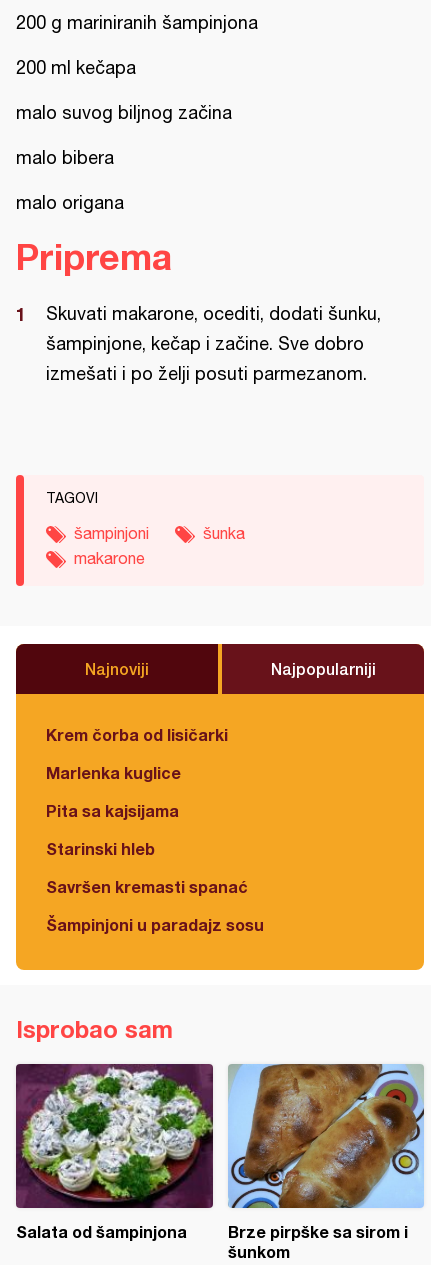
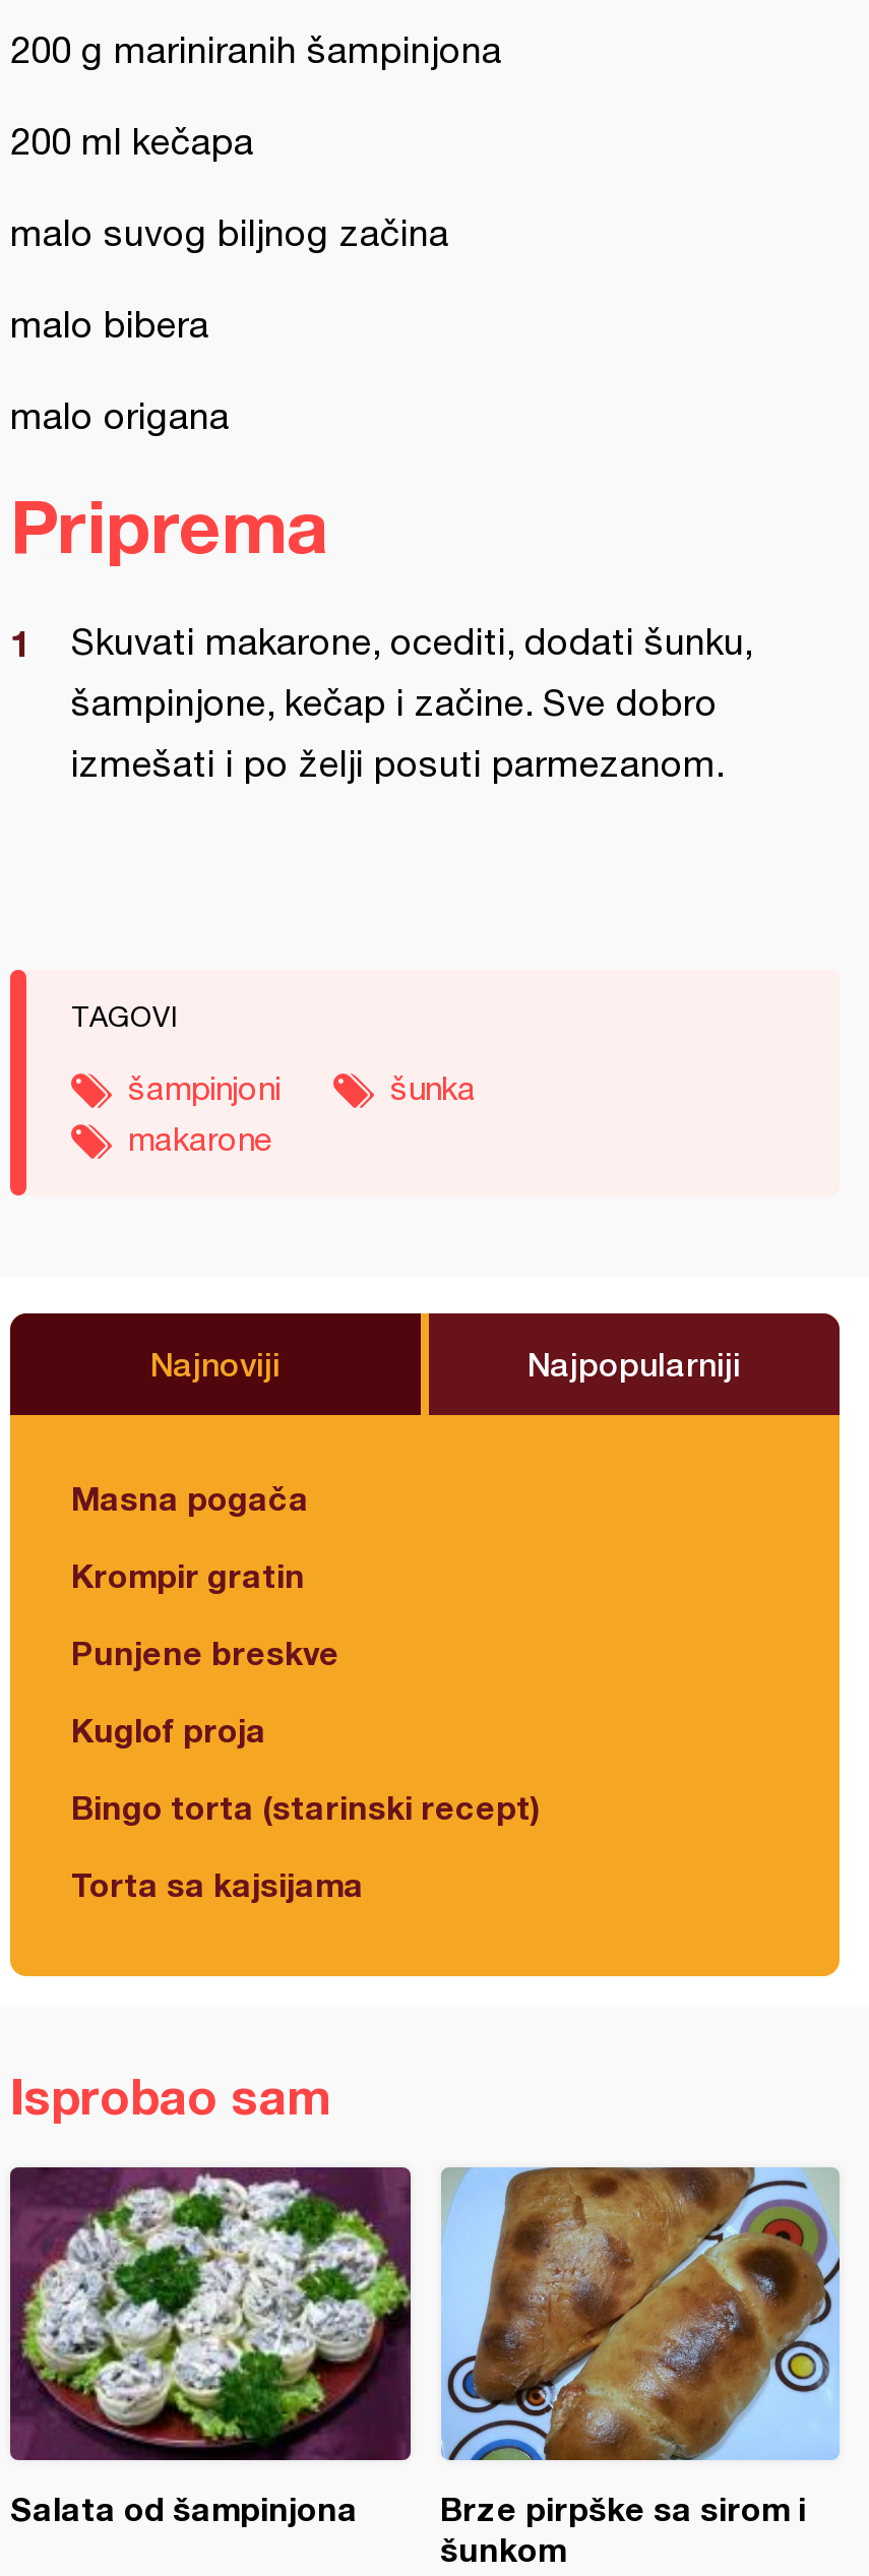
[46,725,228,744] Krem čorba od lisičarki -> [71,1478,309,1517] Masna pogača
[46,763,181,782] Marlenka kuglice -> [71,1555,305,1594] Krompir gratin
[46,801,179,820] Pita sa kajsijama -> [71,1633,339,1671] Punjene breskve
[46,839,155,858] Starinski hleb -> [71,1710,266,1749] Kuglof proja
[46,877,248,896] Savršen kremasti spanać -> [71,1787,541,1826] Bingo torta (starinski recept)
[46,915,264,934] Šampinjoni u paradajz sosu -> [71,1864,364,1903] Torta sa kajsijama

